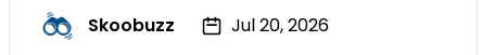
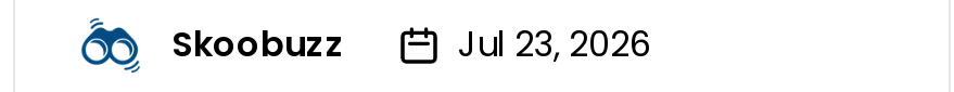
[231,13,329,38] Jul 20, 2026 -> [458,19,651,69] Jul 23, 2026

